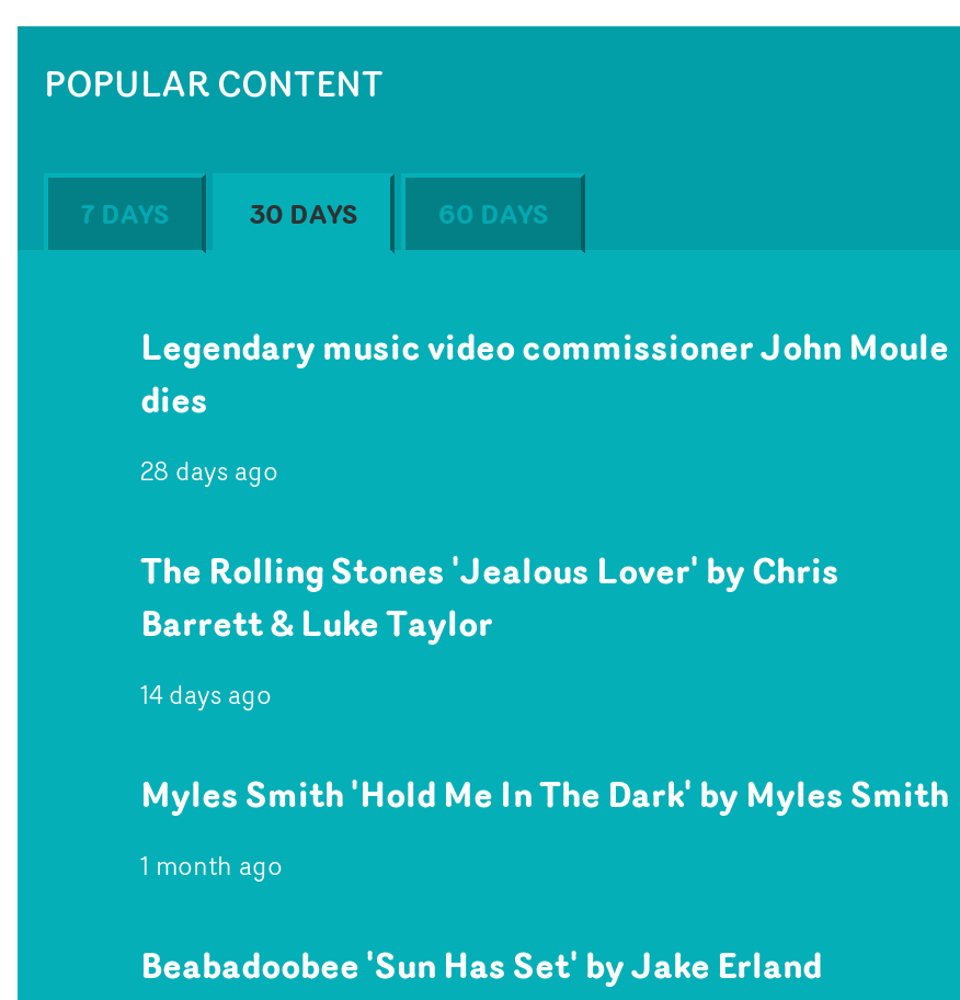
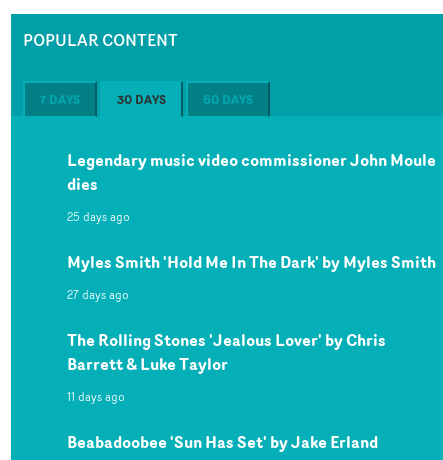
[140,451,278,488] 28 days ago -> [67,207,130,302] 25 days ago | 27 days ago
moved [140,543,839,648] -> [67,327,386,375]: The Rolling Stones 'Jealous Lover' by Chris | Barrett & Luke Taylor
[140,674,283,883] 14 days ago | 1 month ago -> [67,387,125,404] 11 days ago
moved [140,766,949,819] -> [67,249,436,273]: Myles Smith 'Hold Me In The Dark' by Myles Smith

